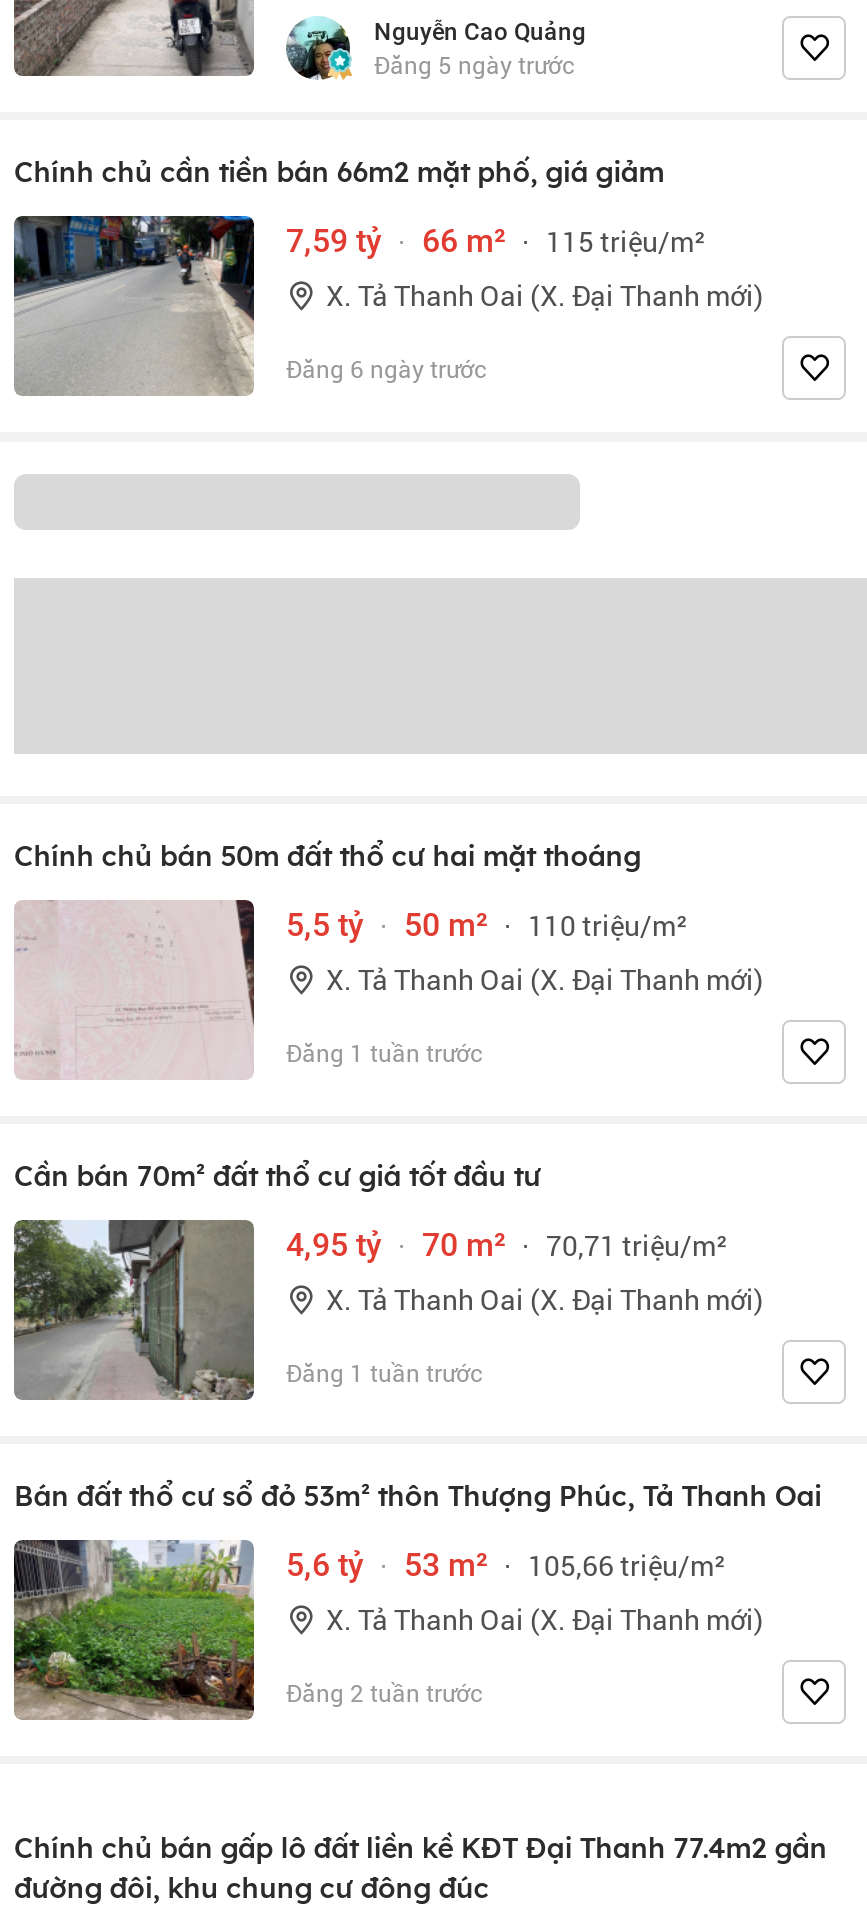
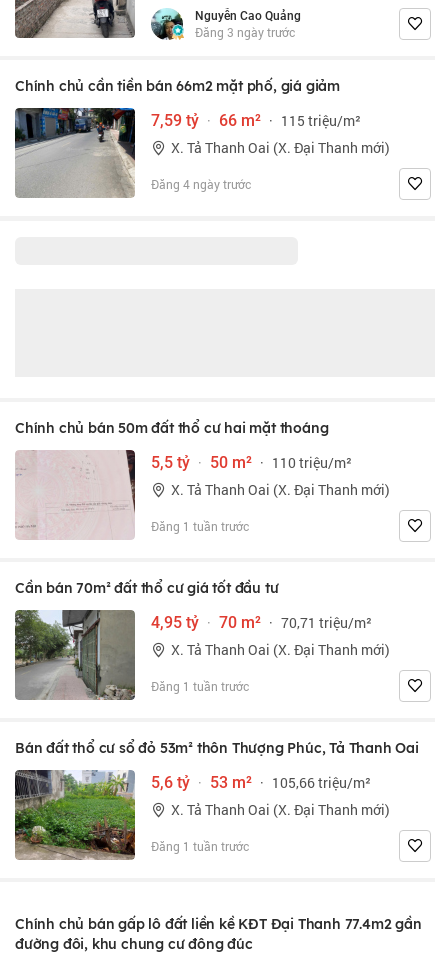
[374,48,574,80] Đăng 5 ngày trước -> [195,24,295,40] Đăng 3 ngày trước
[286,352,486,384] Đăng 6 ngày trước -> [151,176,251,192] Đăng 4 ngày trước
[286,1676,482,1708] Đăng 2 tuần trước -> [151,838,249,854] Đăng 1 tuần trước

